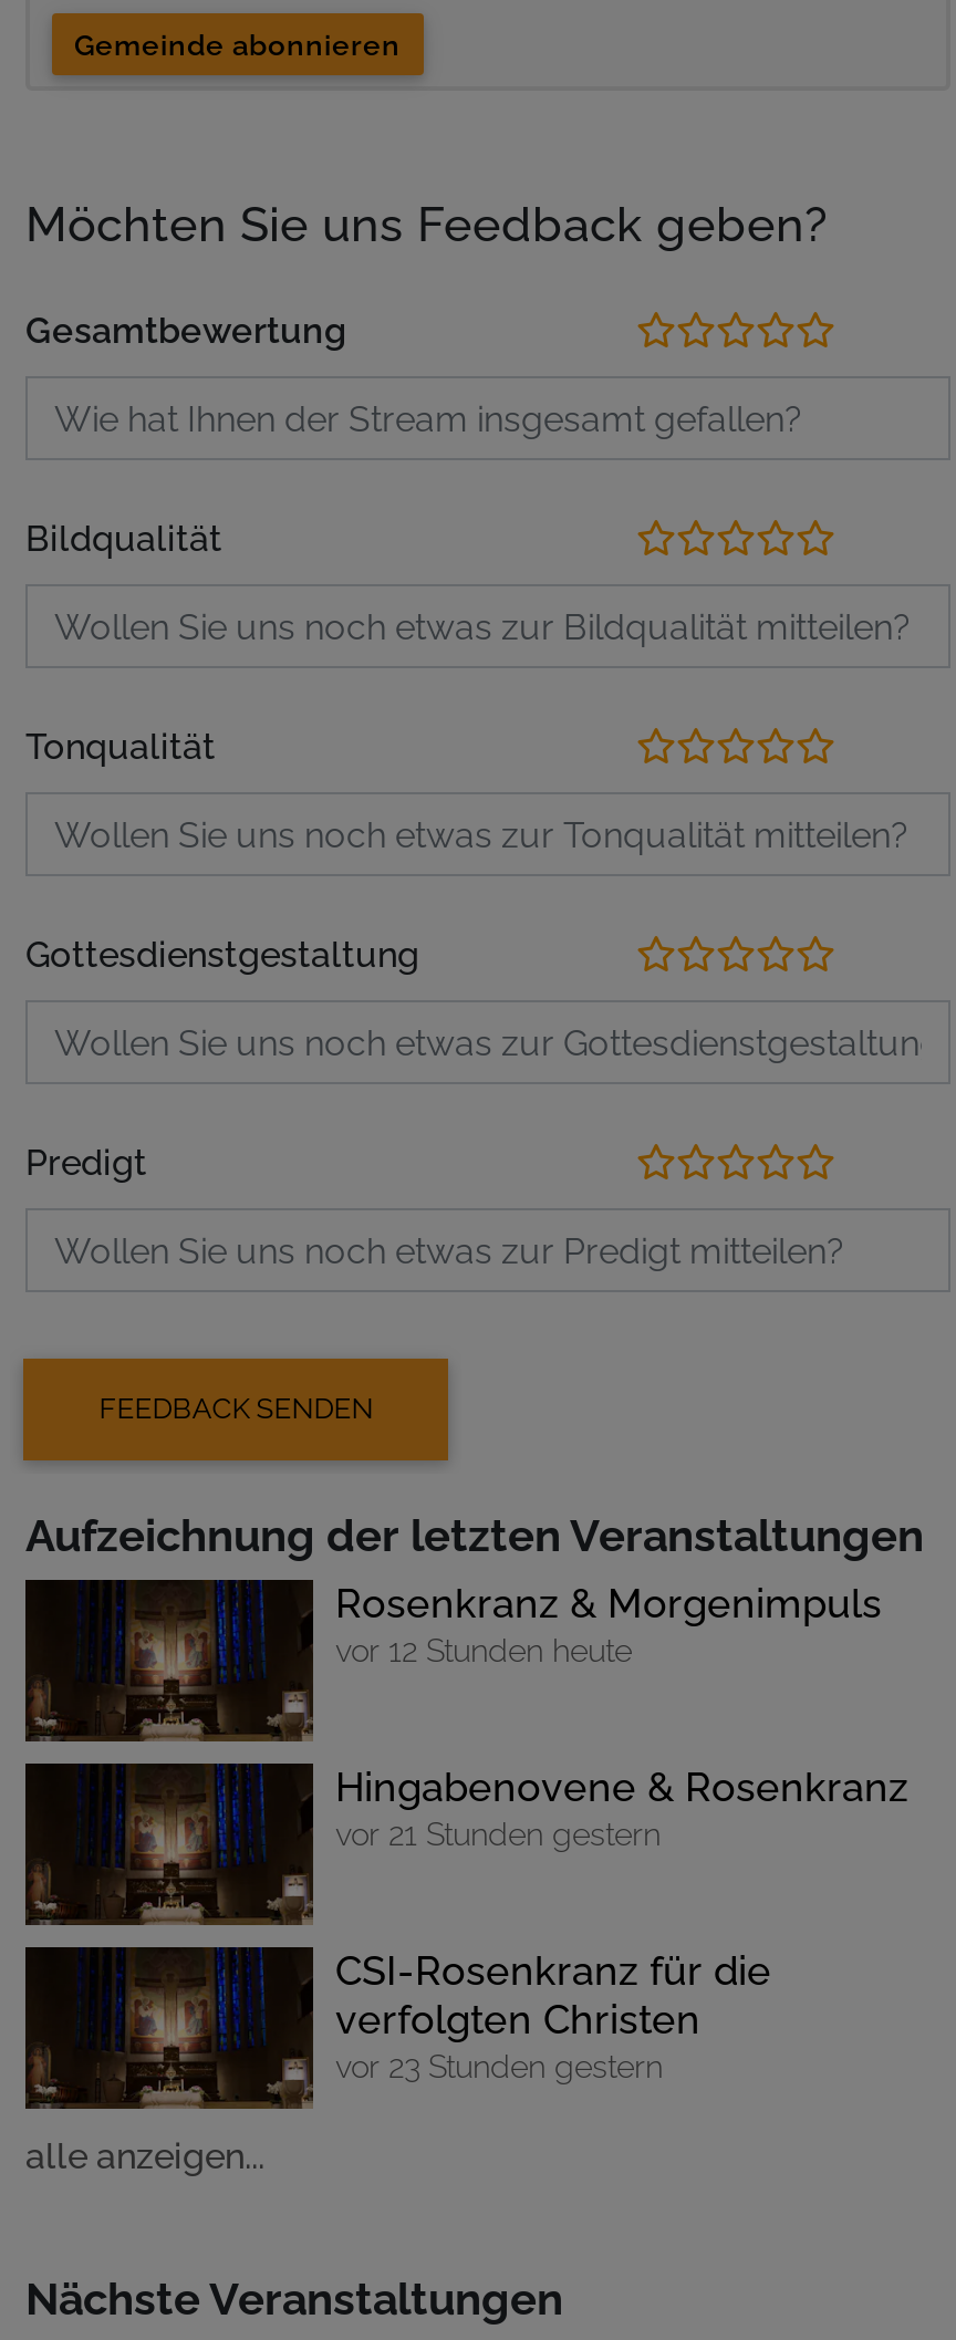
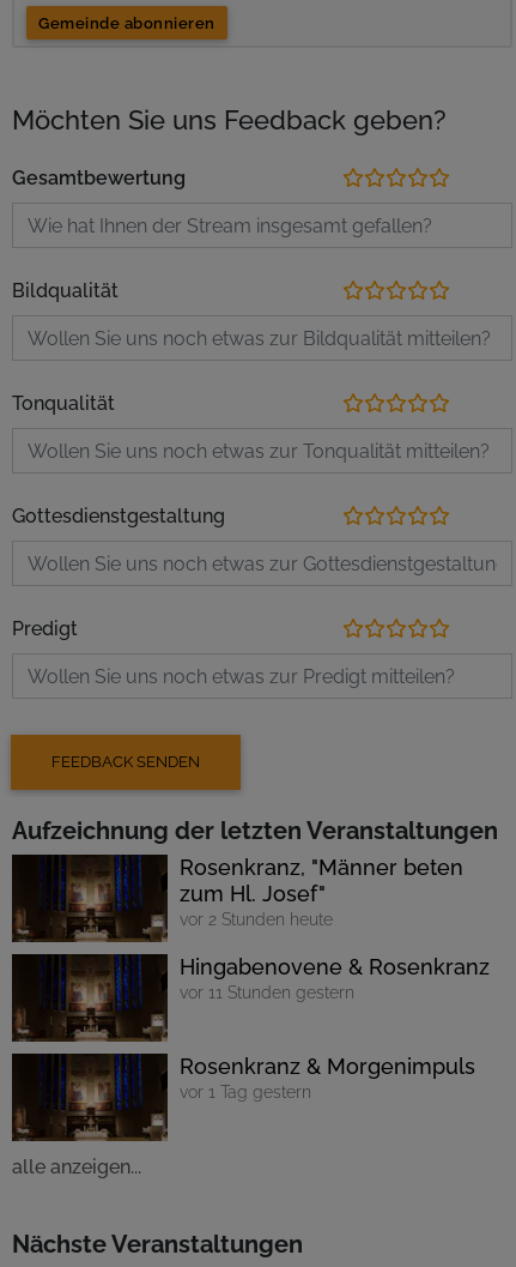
moved [335,1580,882,1626] -> [180,1054,475,1079]: Rosenkranz & Morgenimpuls
[335,1631,632,1668] vor 12 Stunden heute -> [180,855,463,929] Rosenkranz, "Männer beten | zum Hl. Josef" | vor 2 Stunden heute
[335,1814,661,1852] vor 21 Stunden gestern -> [180,982,354,1002] vor 11 Stunden gestern
[335,1947,771,2085] CSI-Rosenkranz für die | verfolgten Christen | vor 23 Stunden gestern -> [180,1081,311,1102] vor 1 Tag gestern

